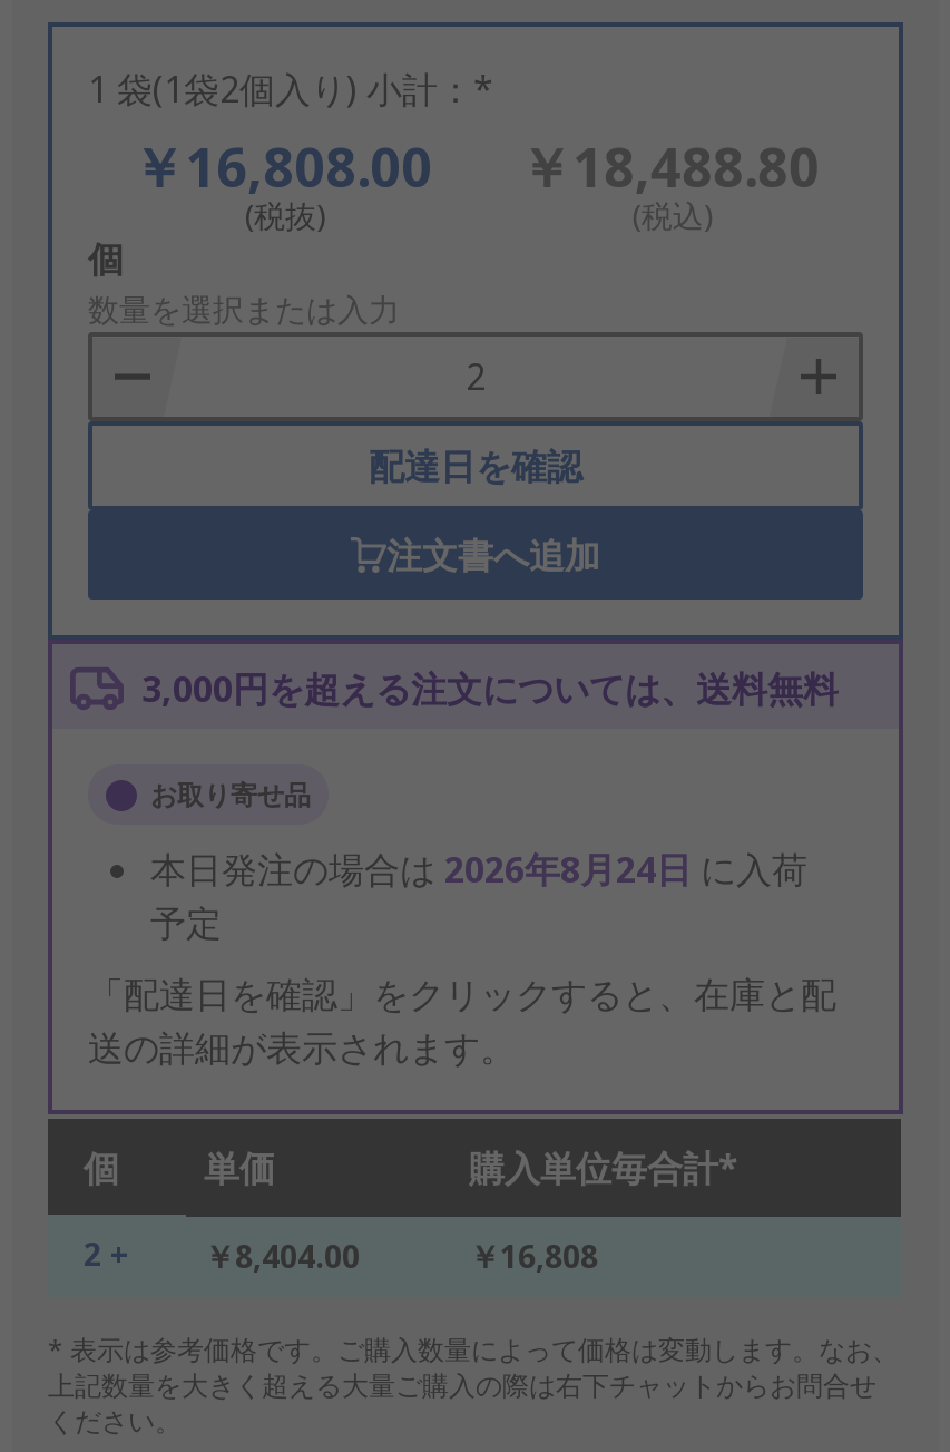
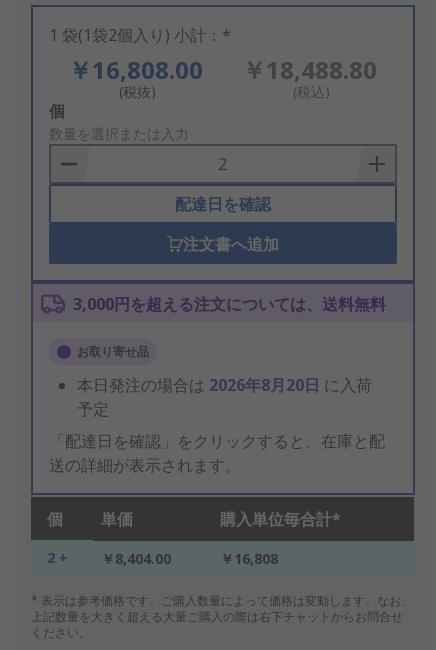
[150,846,807,895] 本日発注の場合は2026年8月24日に入荷 -> [77,374,372,396] 本日発注の場合は2026年8月20日に入荷

